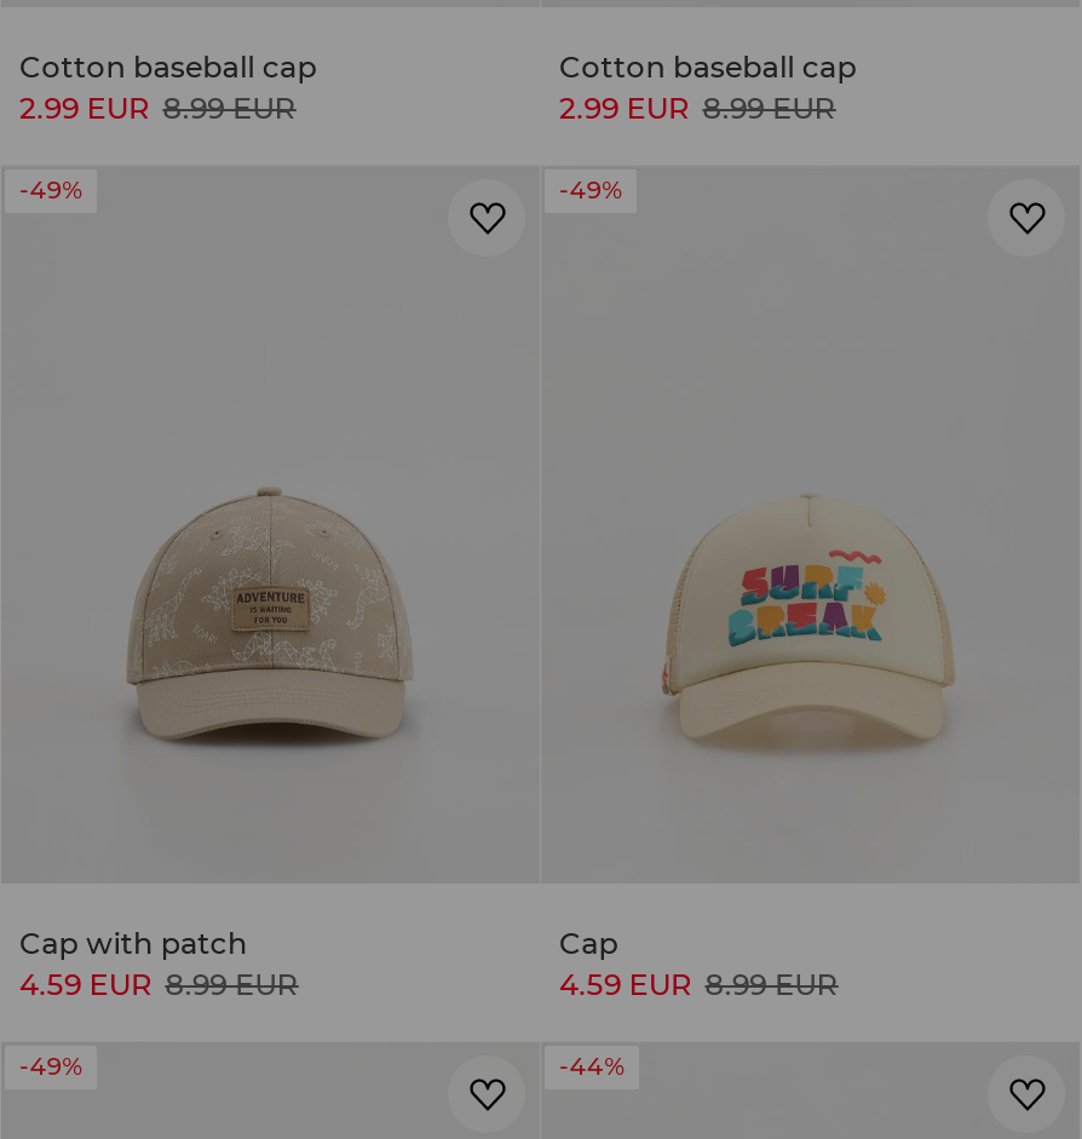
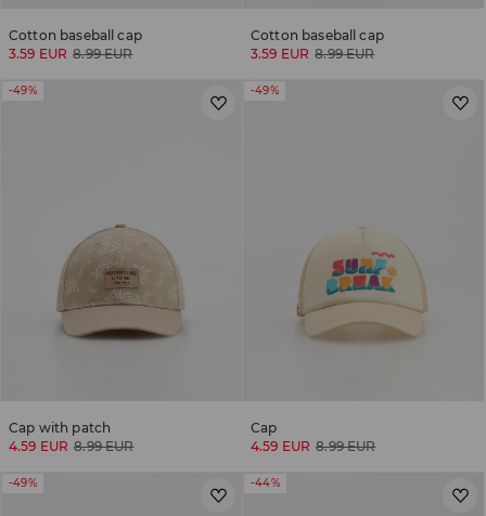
[19,91,296,127] 2.99 EUR 8.99 EUR -> [9,46,133,62] 3.59 EUR 8.99 EUR
[559,91,836,127] 2.99 EUR 8.99 EUR -> [251,46,375,62] 3.59 EUR 8.99 EUR

